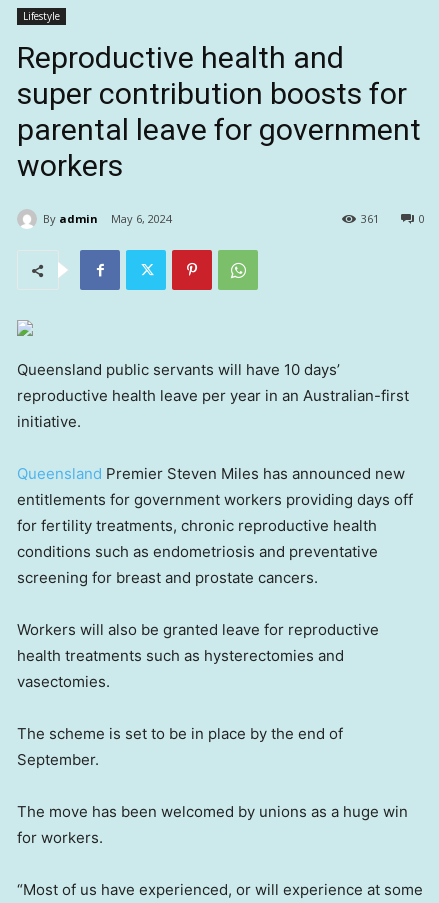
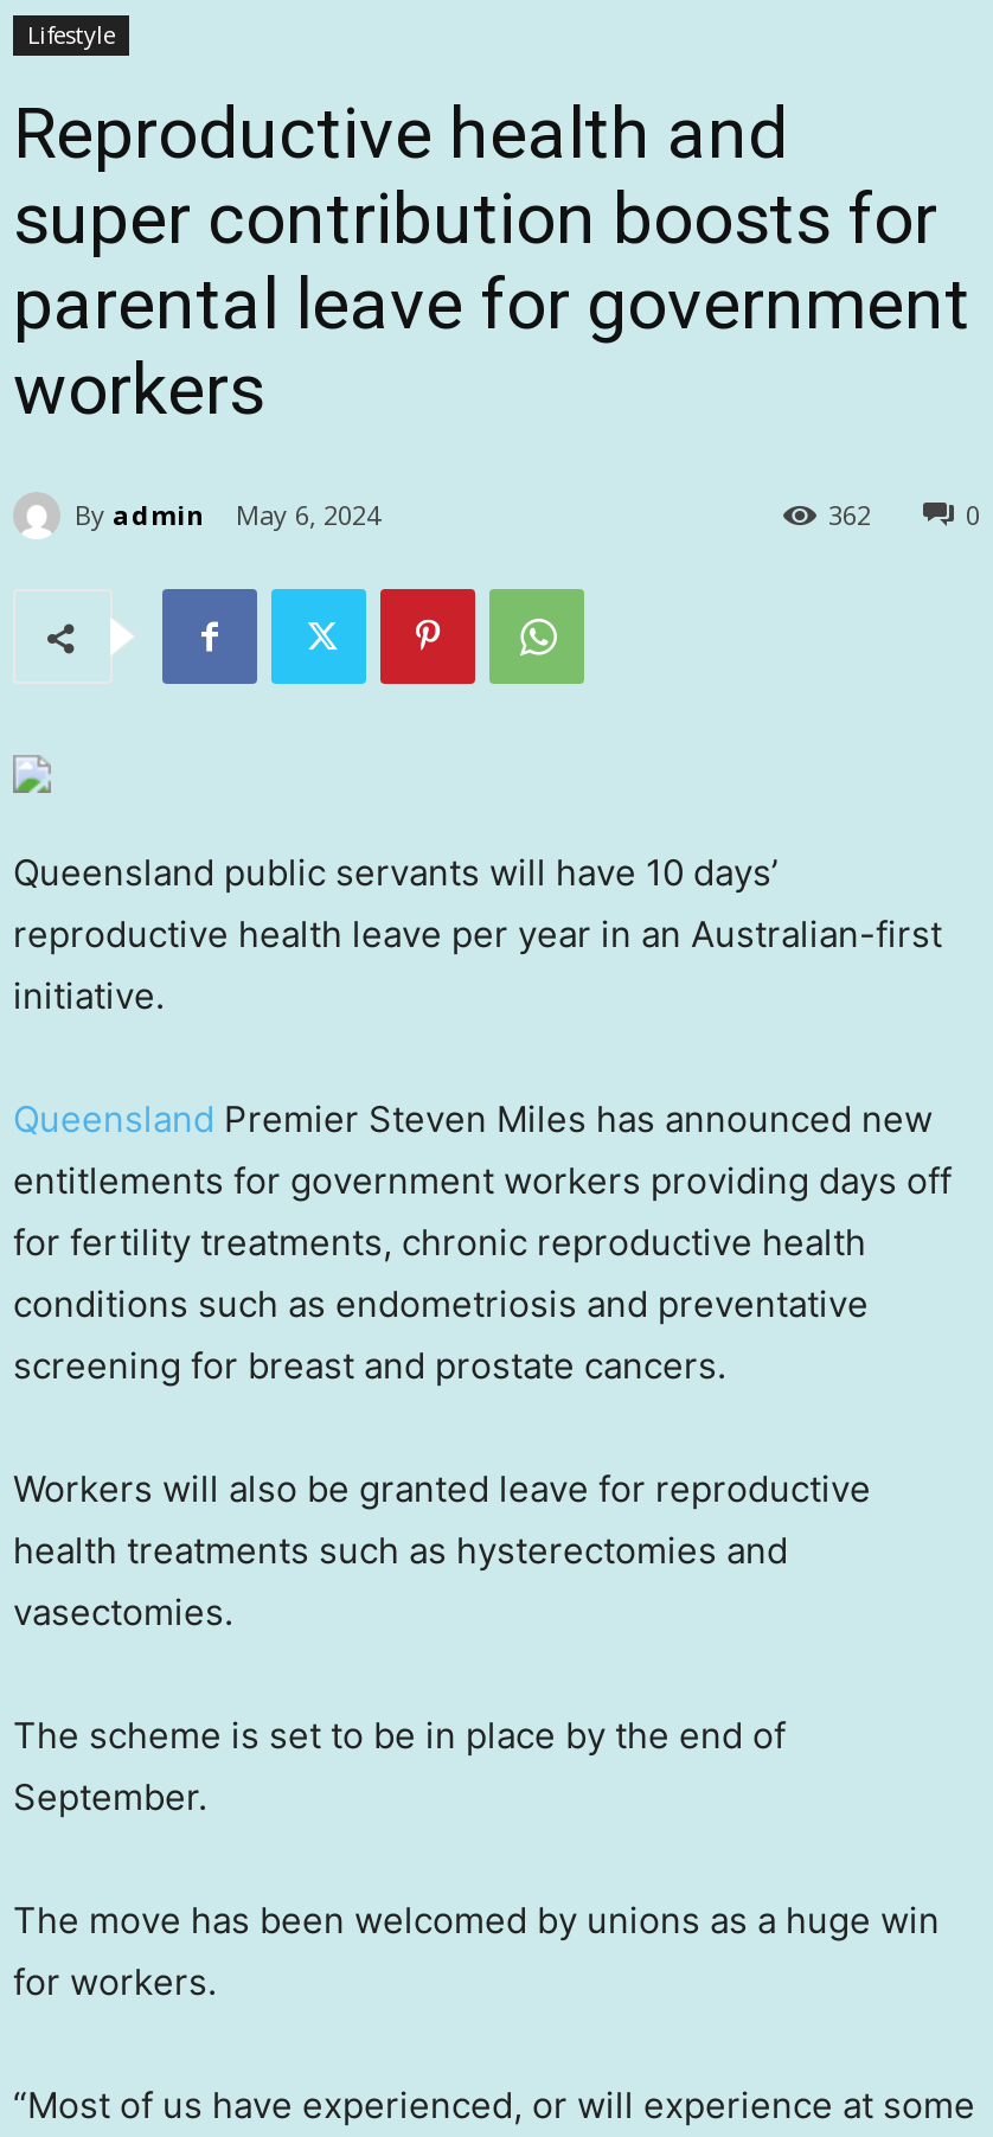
[361,211,379,226] 361 -> [828,497,871,532] 362

